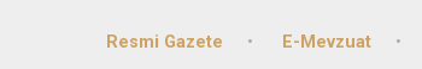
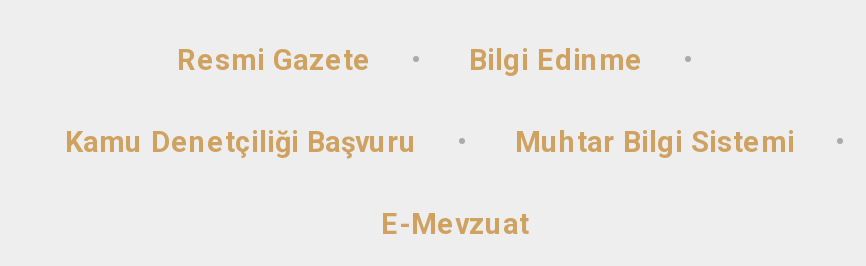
none -> [65,43,795,159] Bilgi Edinme | Kamu Denetçiliği Başvuru | Muhtar Bilgi Sistemi

